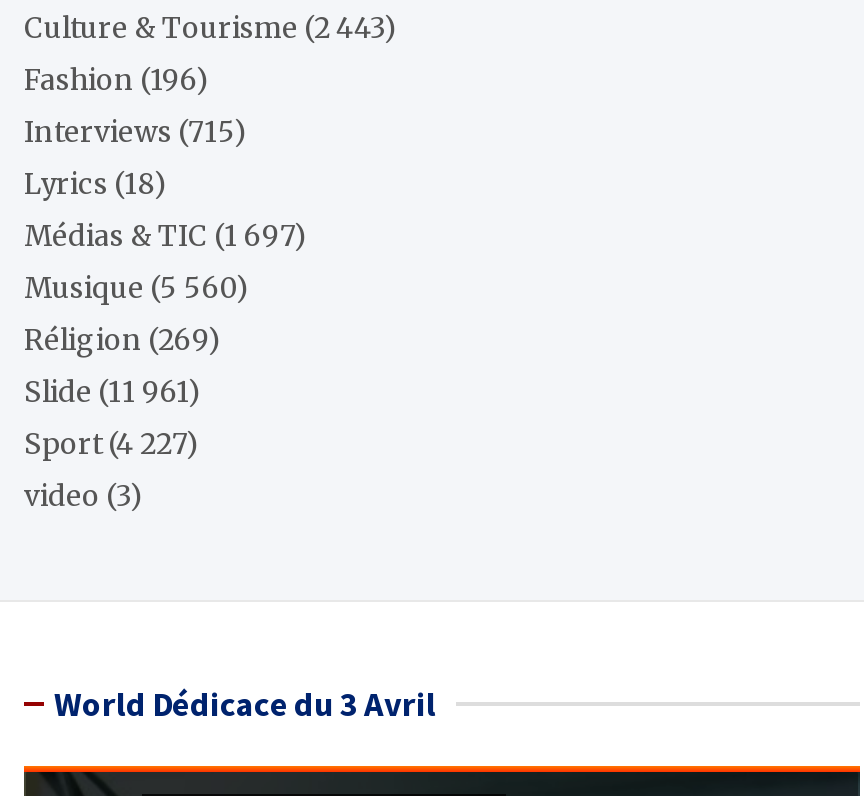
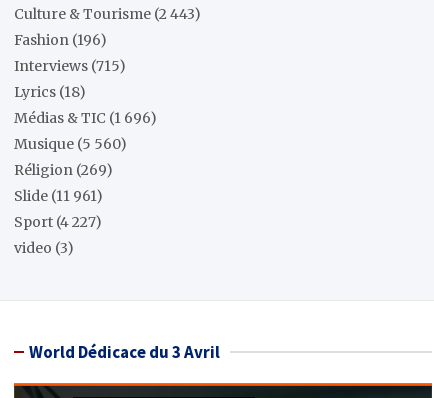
[24,218,308,254] Médias & TIC (1 697) -> [14,109,157,127] Médias & TIC (1 696)

